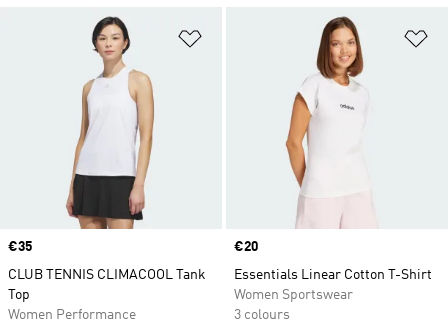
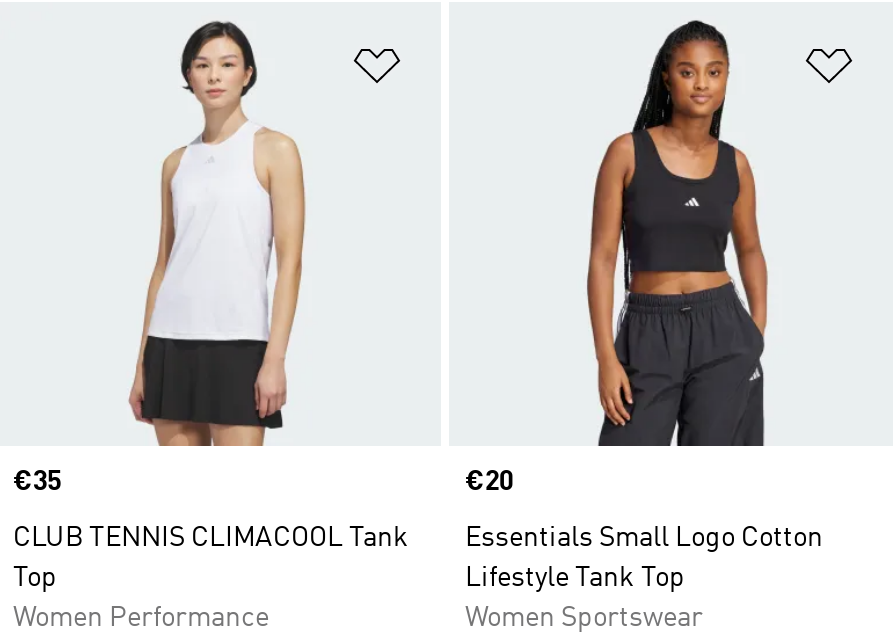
[234,16,432,282] [image] | Essentials Linear Cotton T-Shirt -> [465,18,823,592] [image] | Essentials Small Logo Cotton | Lifestyle Tank Top
moved [234,288,353,302] -> [465,604,703,632]: Women Sportswear
[234,308,290,322] 3 colours -> none

